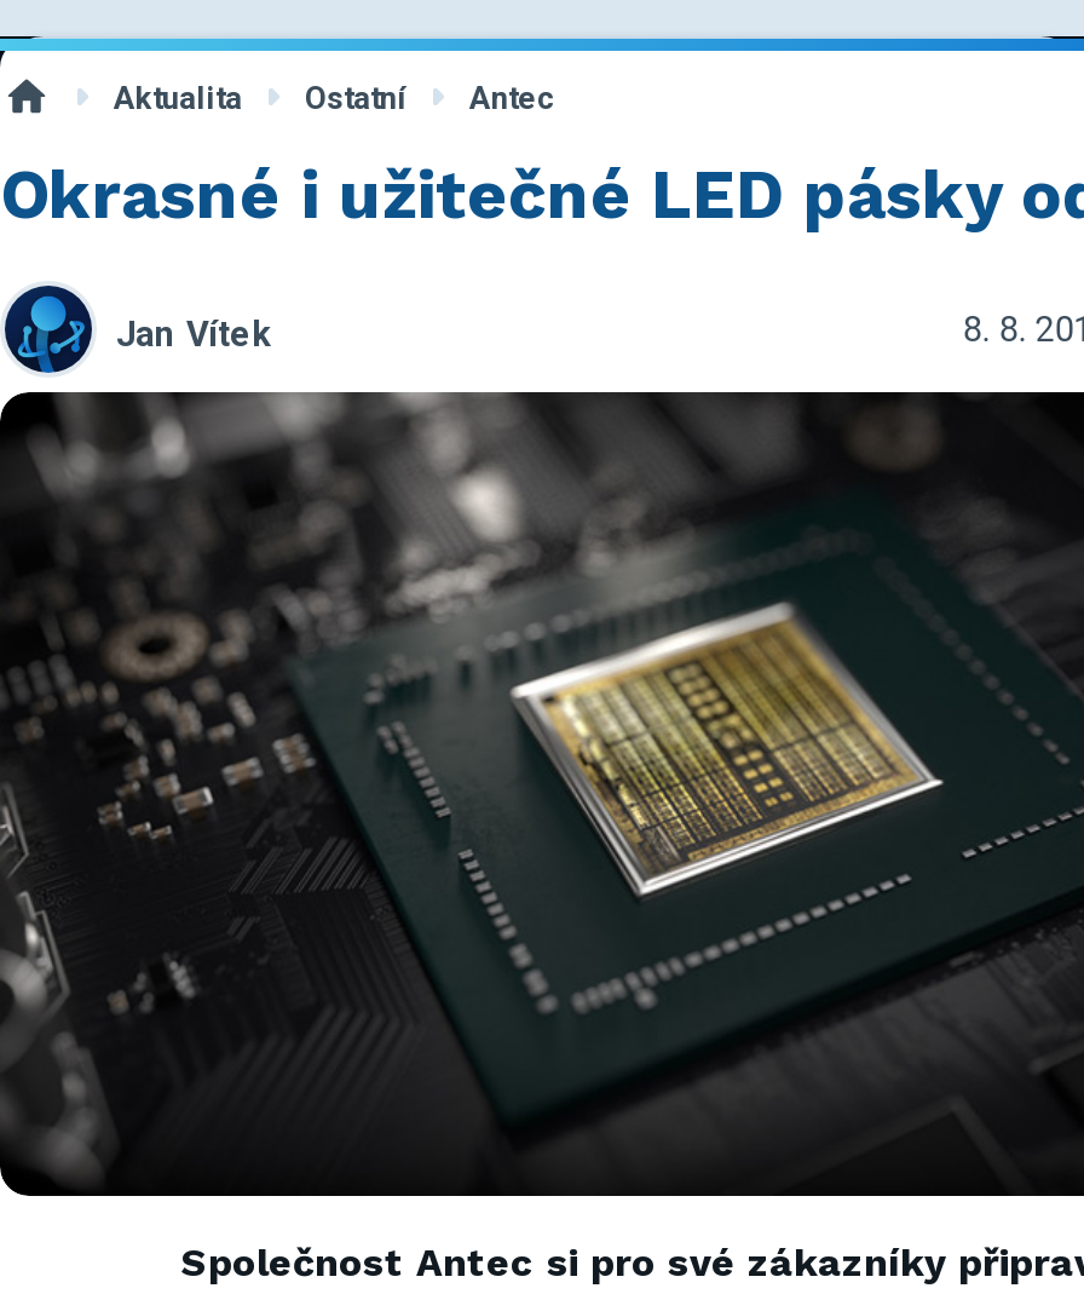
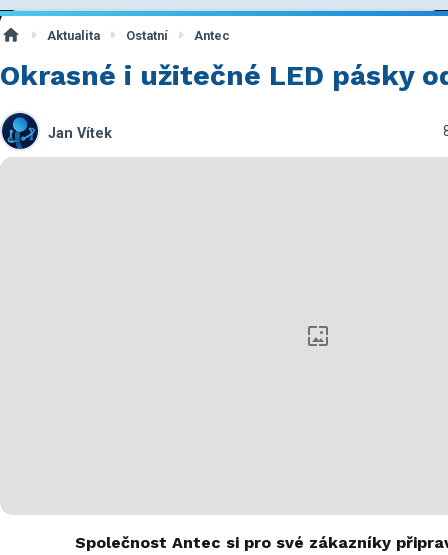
[7,390,1077,1198] [image] -> none

